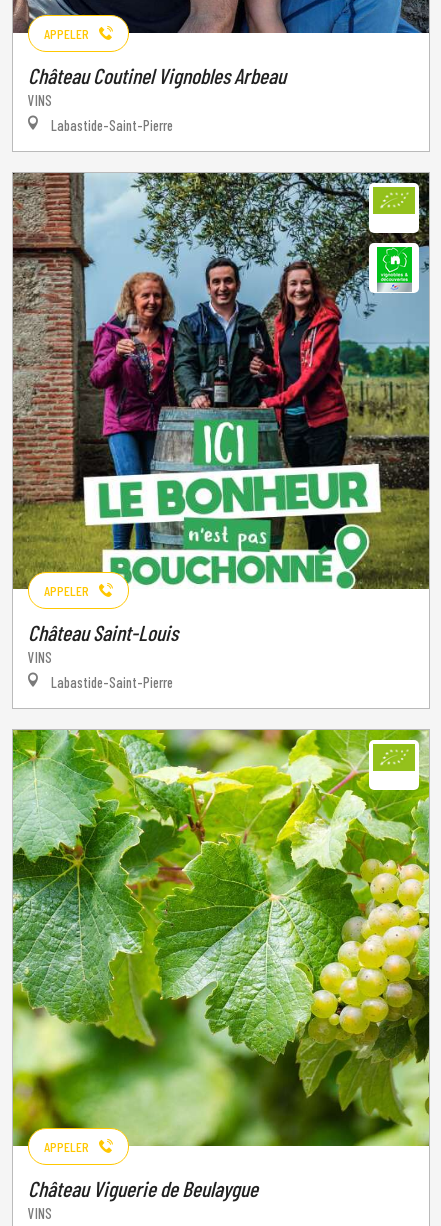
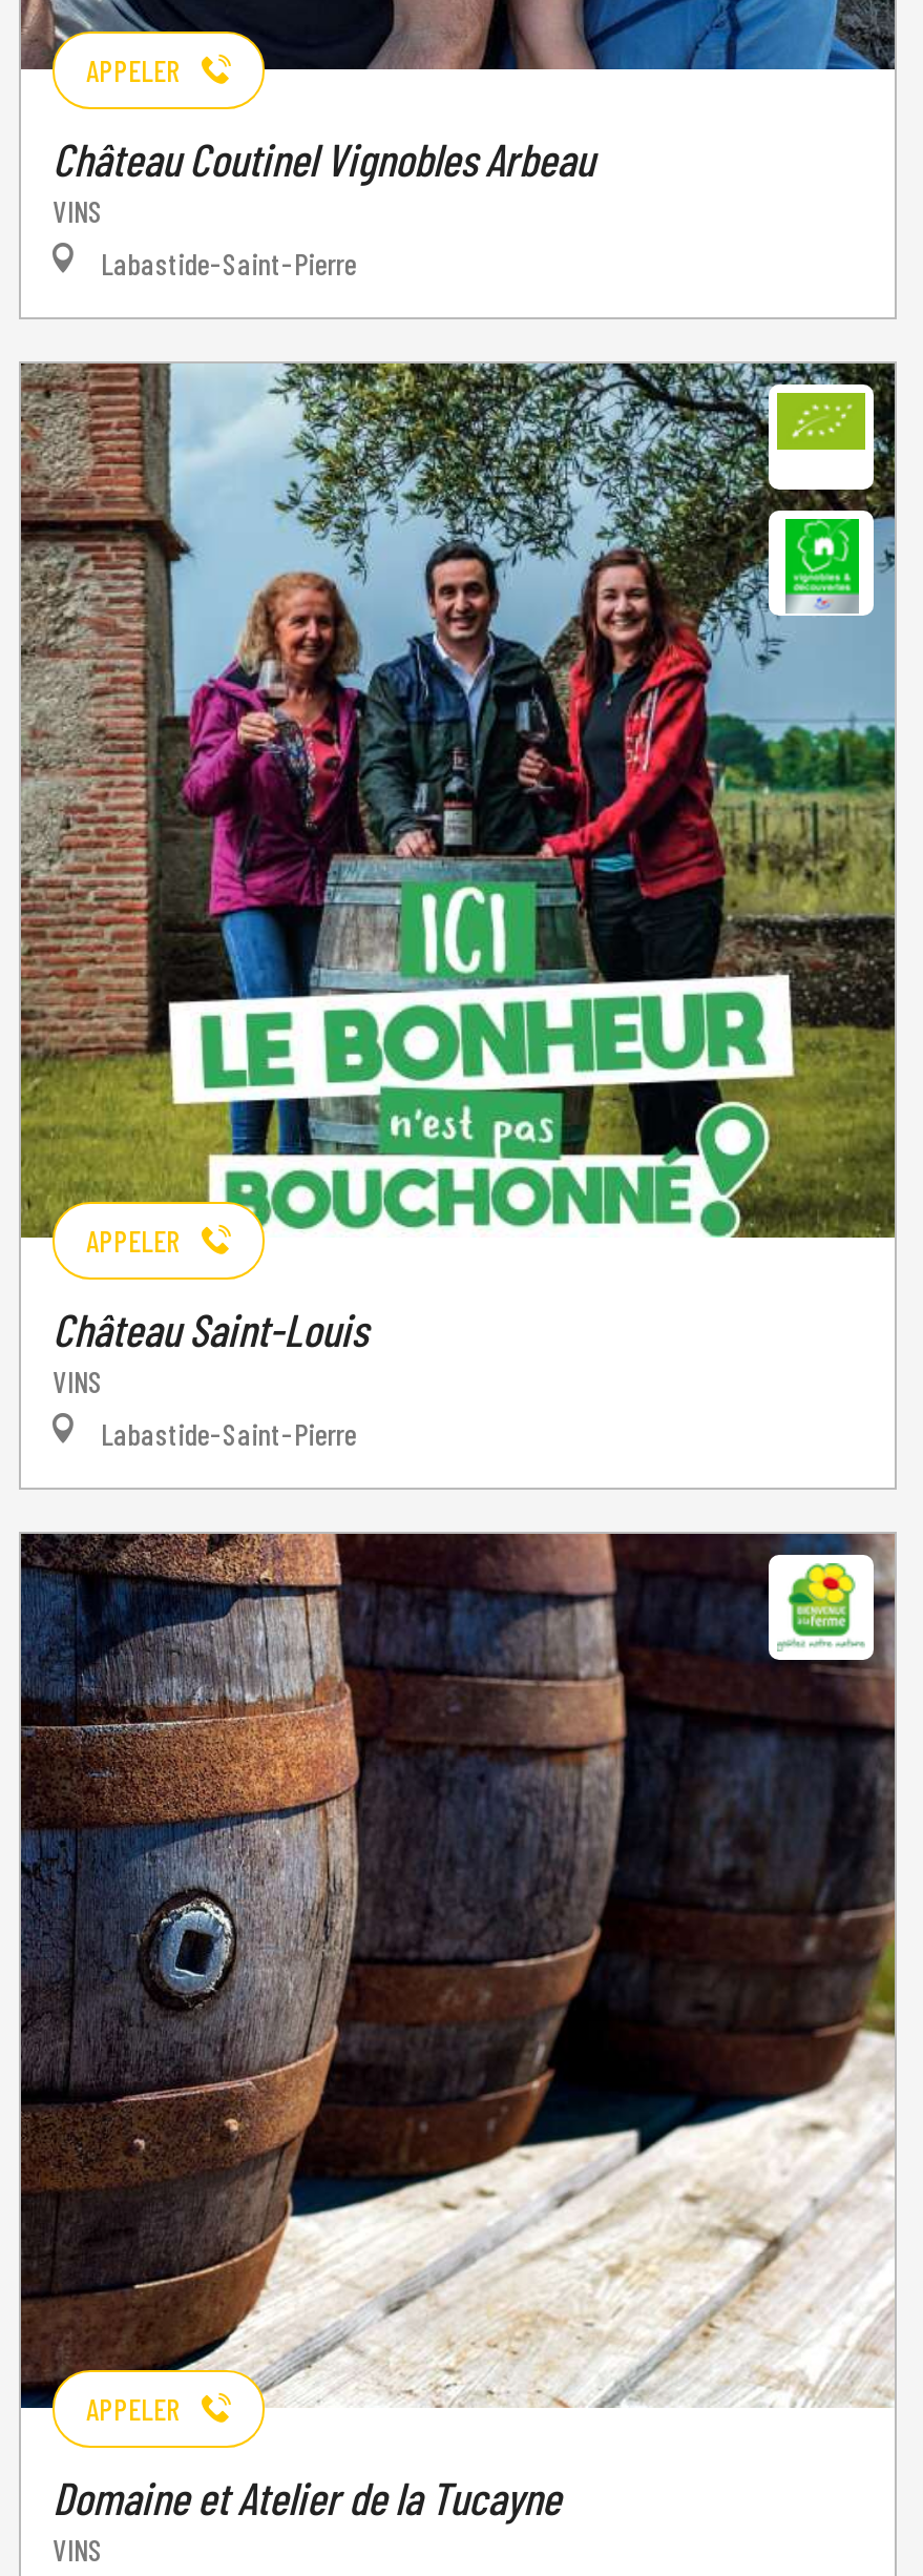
[12,729,430,1201] [image] | Château Viguerie de Beulaygue -> [19,1532,897,2523] [image] | Domaine et Atelier de la Tucayne

